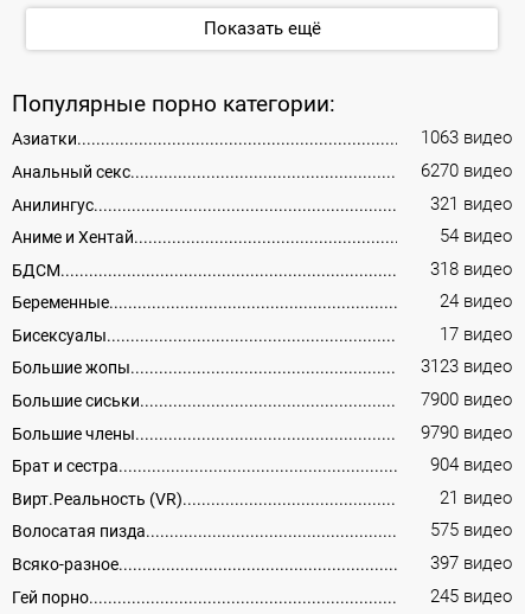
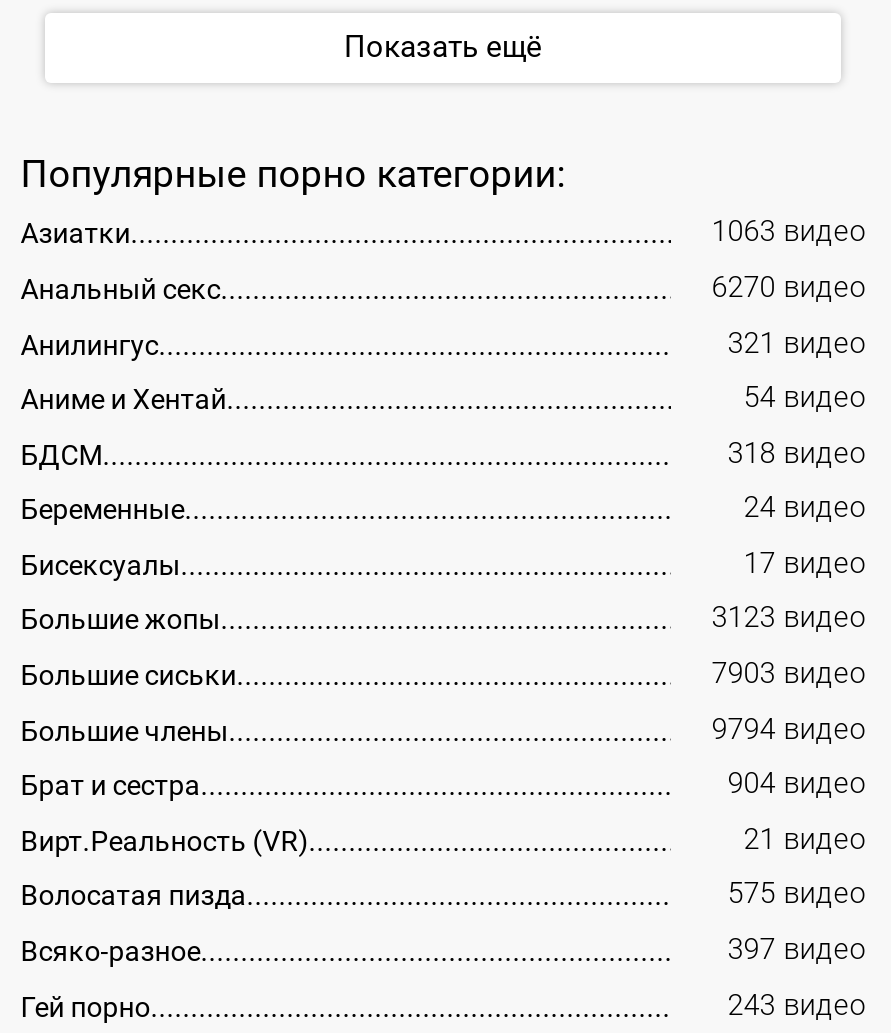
[421,390,512,410] 7900 видео -> [712,657,866,691] 7903 видео
[421,423,512,443] 9790 видео -> [712,712,866,746] 9794 видео
[431,586,512,606] 245 видео -> [728,988,866,1022] 243 видео

